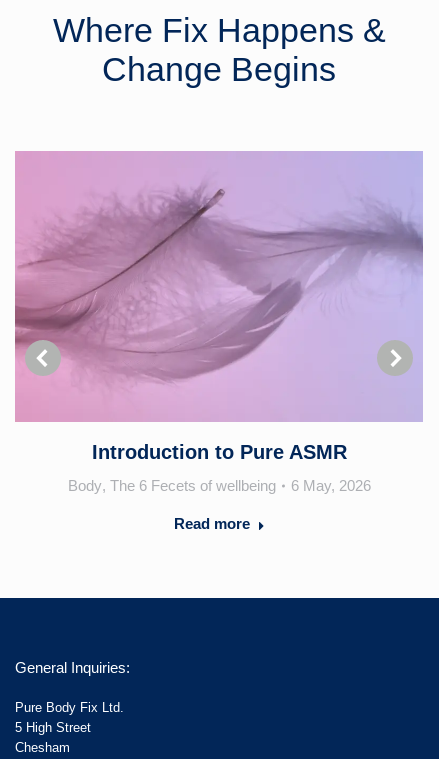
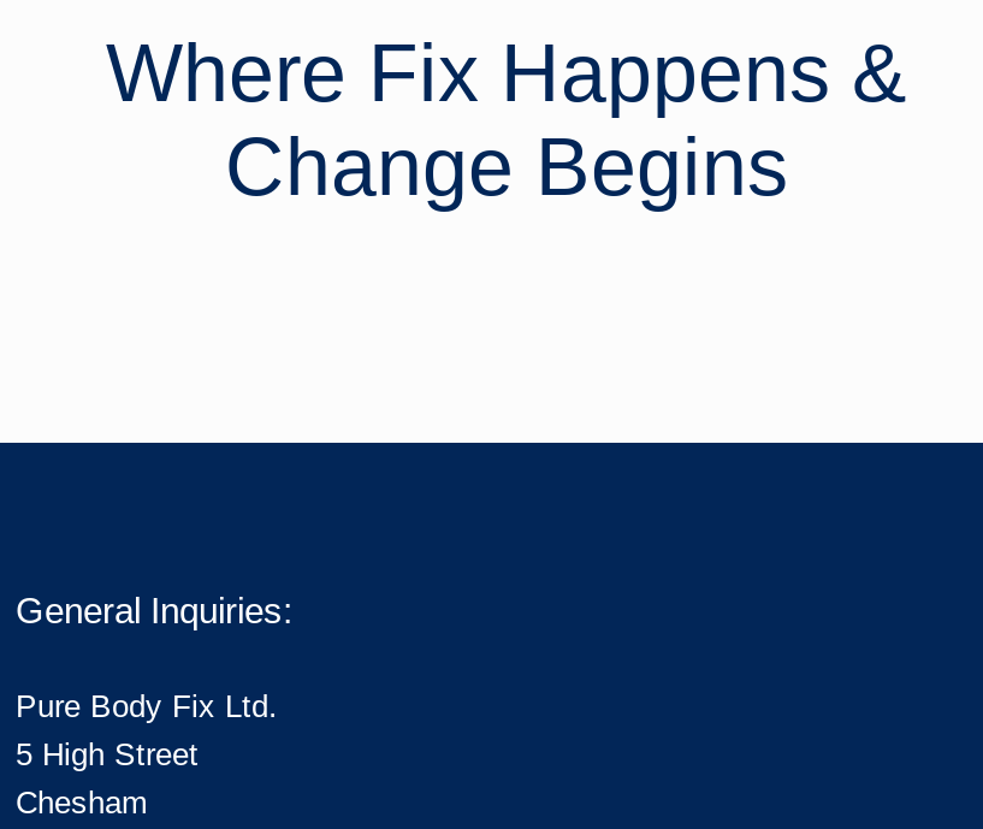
[14,151,424,532] [image] | Introduction to Pure ASMR | Body, The 6 Fecets of wellbeing | 6 May, 2026 | Read more -> none

